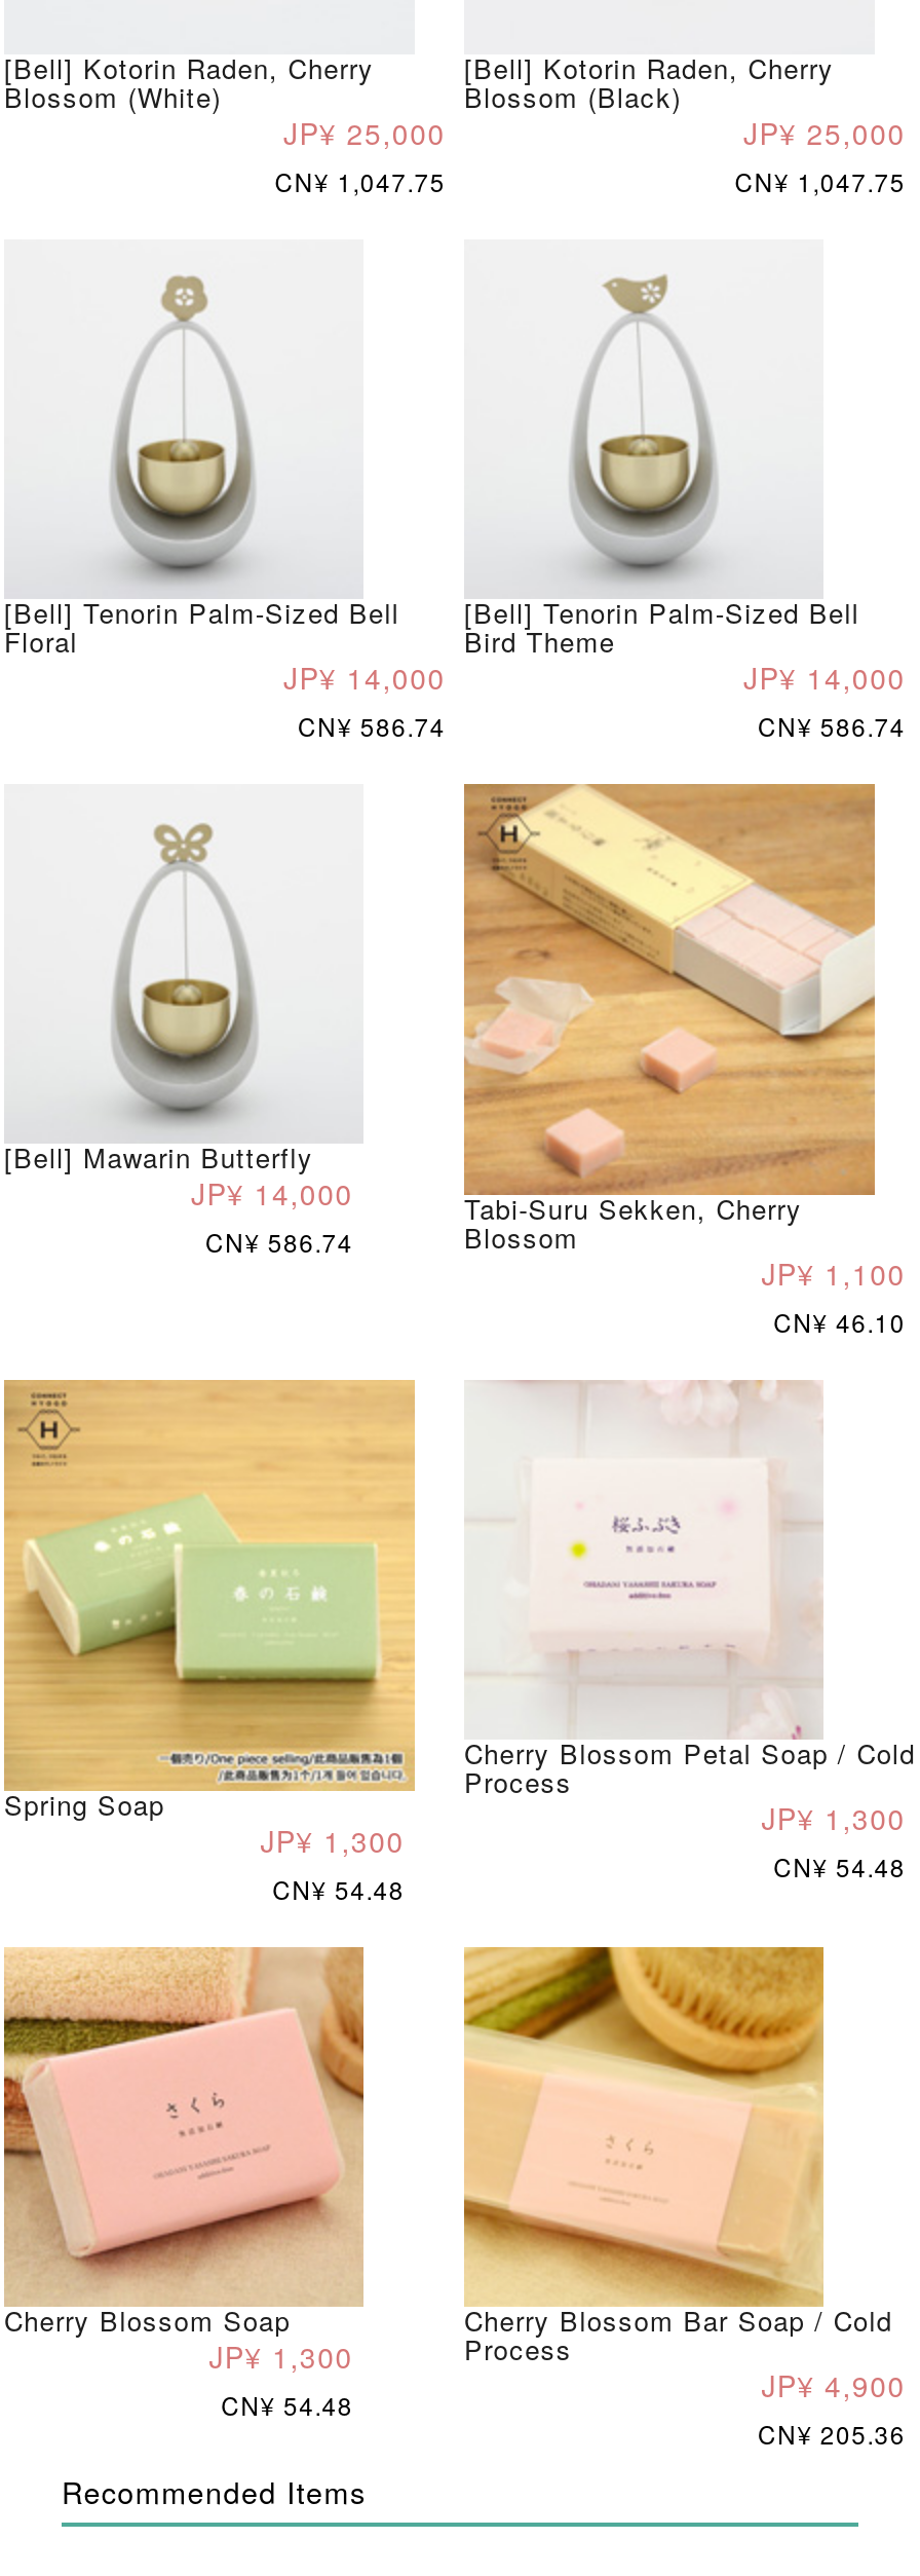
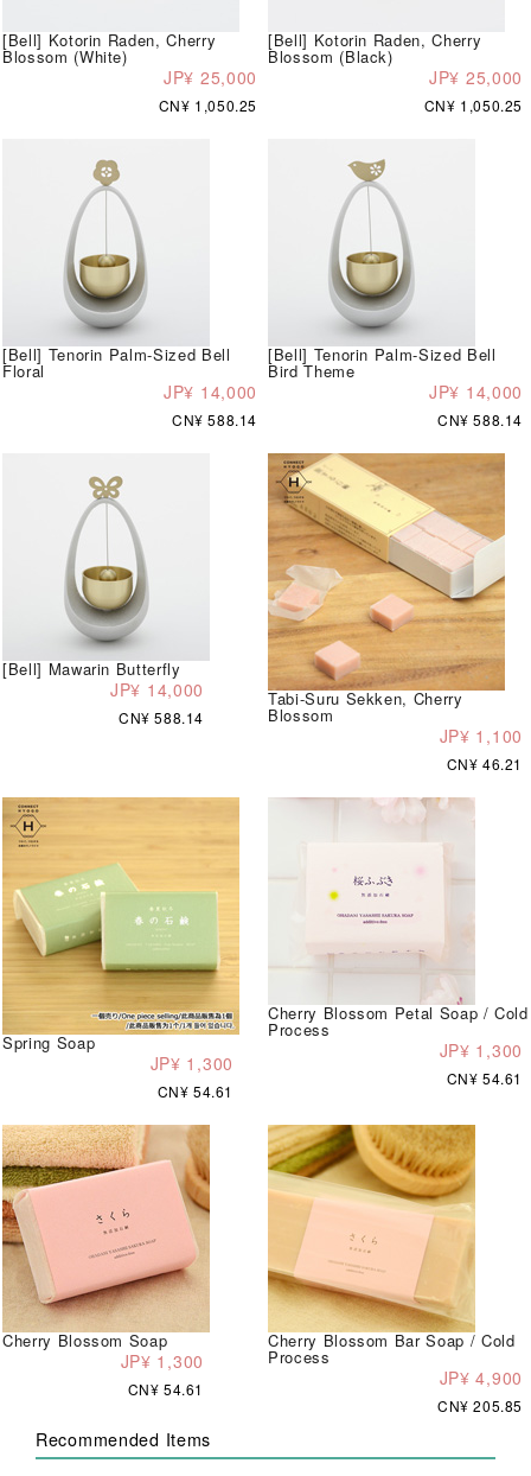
[275,163,446,198] CN¥ 1,047.75 -> [159,95,257,115] CN¥ 1,050.25
[735,163,906,198] CN¥ 1,047.75 -> [424,95,523,115] CN¥ 1,050.25
[298,707,446,742] CN¥ 586.74 -> [172,409,257,429] CN¥ 588.14
[758,707,906,742] CN¥ 586.74 -> [437,409,523,429] CN¥ 588.14
[205,1223,353,1258] CN¥ 586.74 -> [119,707,204,727] CN¥ 588.14
[773,1303,906,1338] CN¥ 46.10 -> [446,753,523,773] CN¥ 46.21
[773,1848,906,1883] CN¥ 54.48 -> [446,1067,523,1088] CN¥ 54.61
[272,1871,405,1905] CN¥ 54.48 -> [157,1081,233,1101] CN¥ 54.61
[221,2386,353,2421] CN¥ 54.48 -> [128,1378,204,1399] CN¥ 54.61
[758,2415,906,2450] CN¥ 205.36 -> [437,1395,523,1415] CN¥ 205.85

